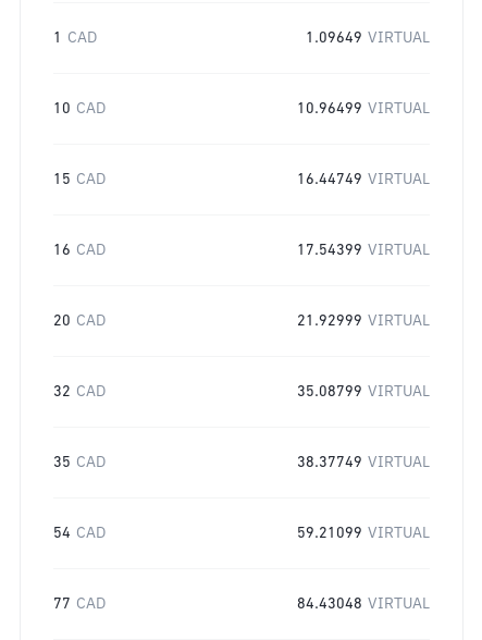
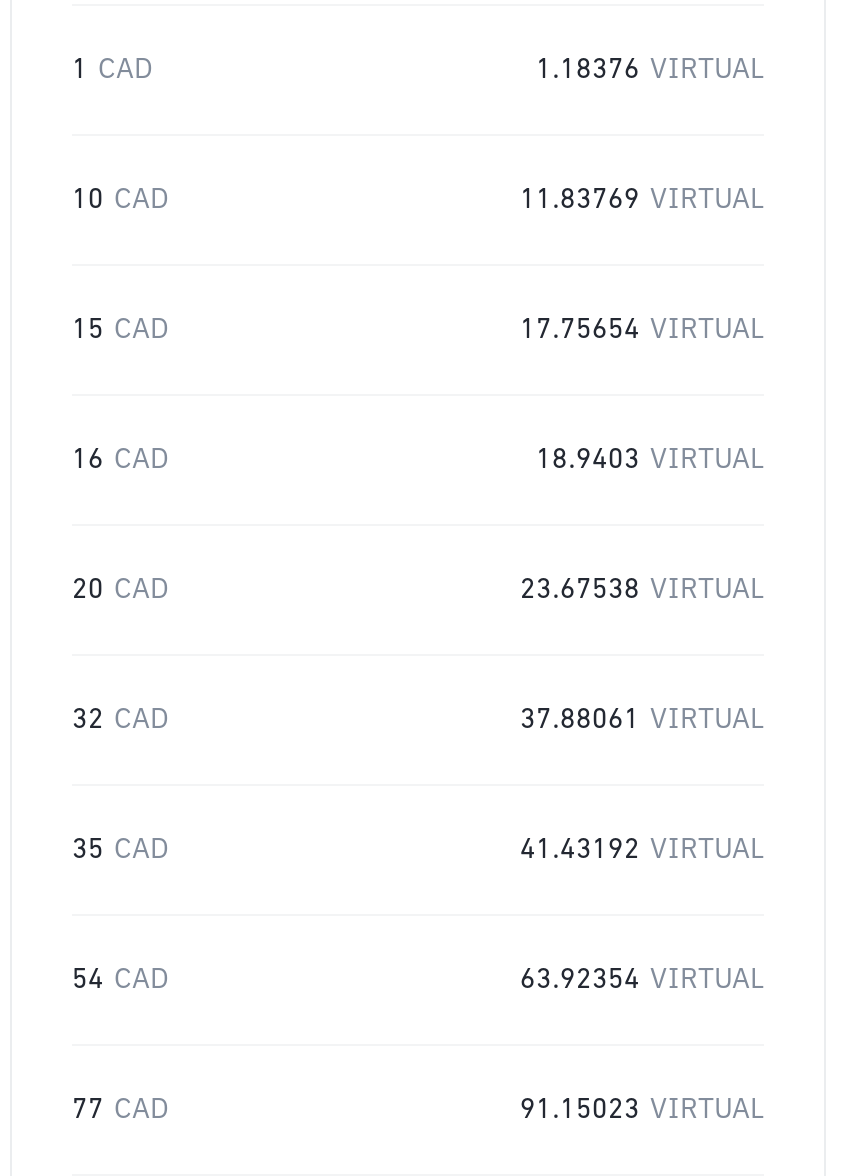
[306,30,430,46] 1.09649 VIRTUAL -> [536,56,764,84] 1.18376 VIRTUAL
[297,101,430,116] 10.96499 VIRTUAL -> [520,186,764,214] 11.83769 VIRTUAL
[297,172,430,187] 16.44749 VIRTUAL -> [520,316,764,344] 17.75654 VIRTUAL
[297,243,430,258] 17.54399 VIRTUAL -> [536,446,764,474] 18.9403 VIRTUAL
[297,313,430,329] 21.92999 VIRTUAL -> [520,576,764,604] 23.67538 VIRTUAL
[297,384,430,399] 35.08799 VIRTUAL -> [520,706,764,734] 37.88061 VIRTUAL
[297,455,430,470] 38.37749 VIRTUAL -> [520,836,764,864] 41.43192 VIRTUAL
[297,526,430,541] 59.21099 VIRTUAL -> [520,966,764,994] 63.92354 VIRTUAL
[297,596,430,612] 84.43048 VIRTUAL -> [520,1096,764,1124] 91.15023 VIRTUAL

